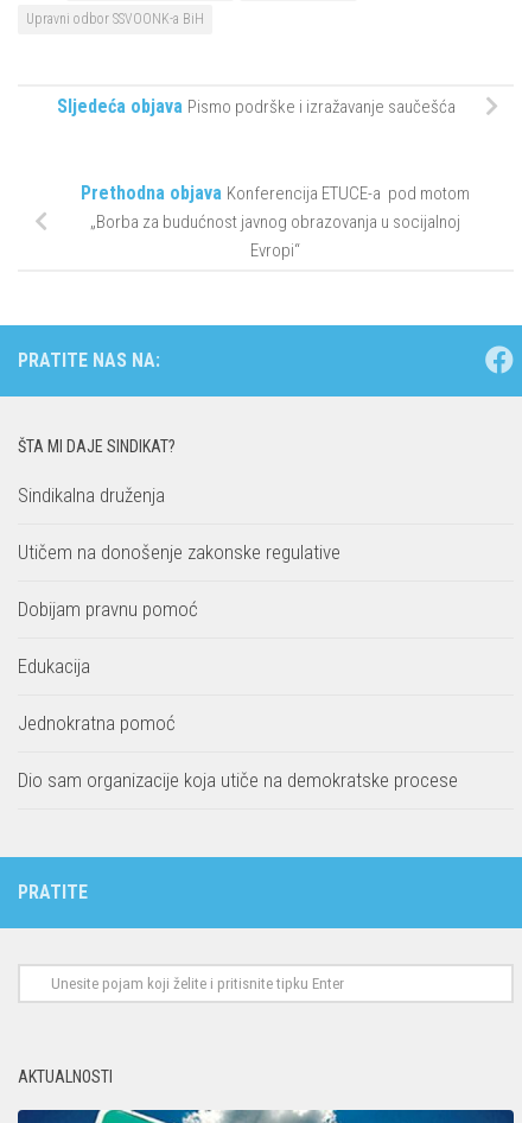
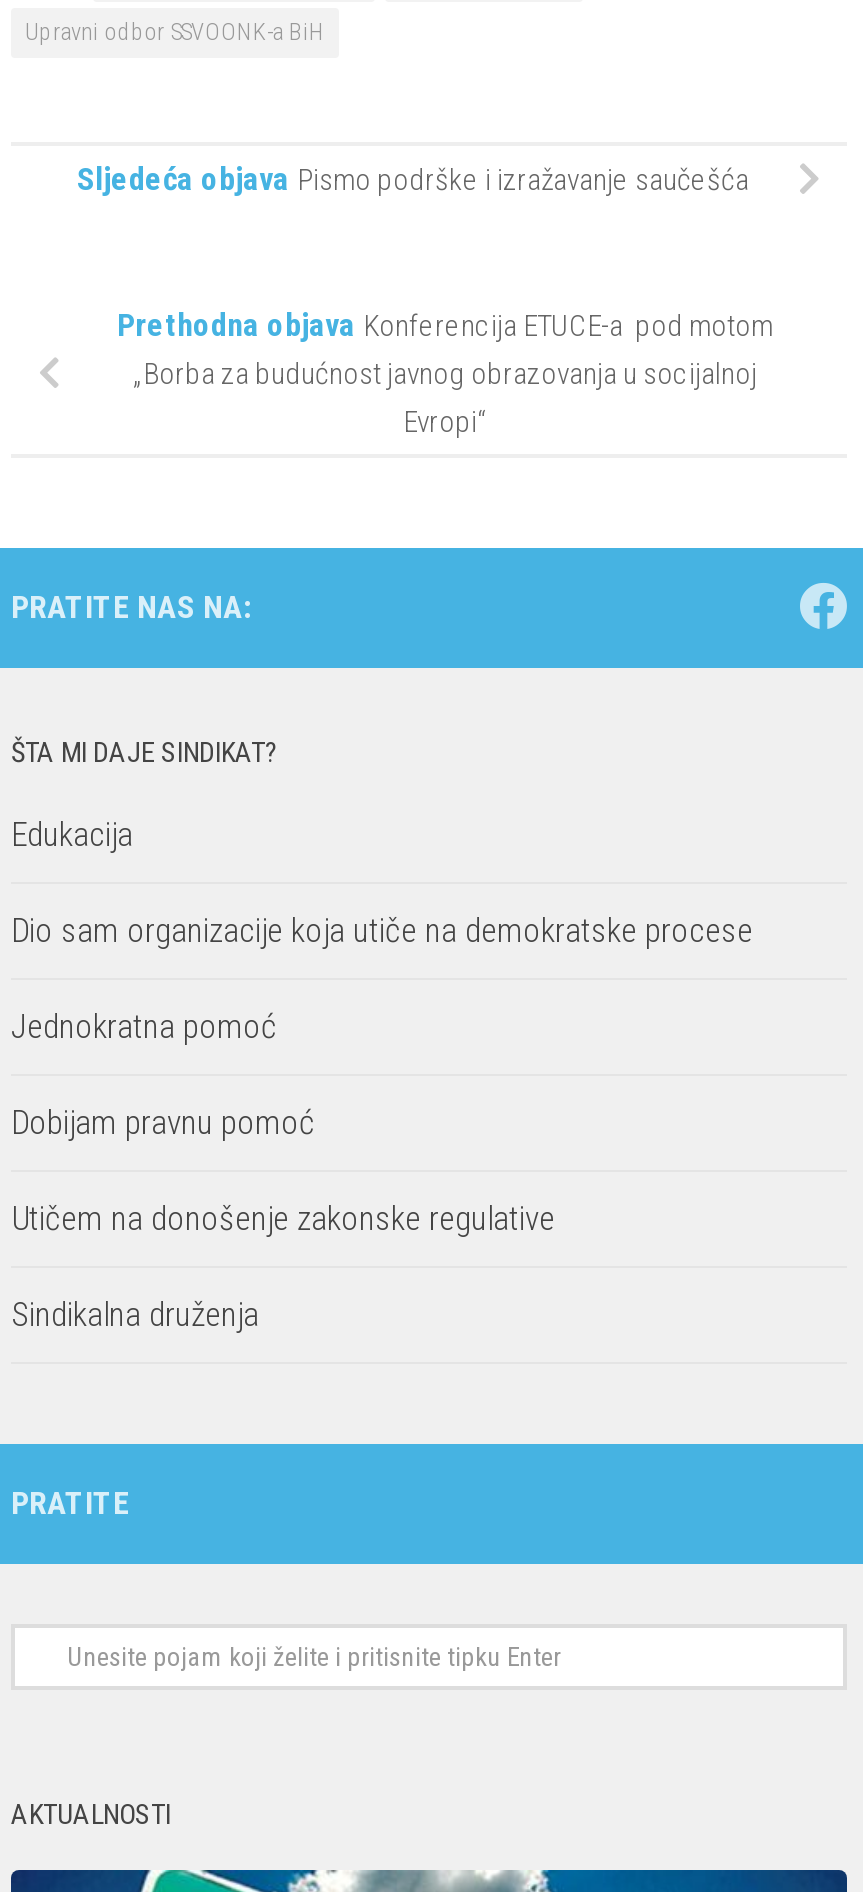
moved [18,484,165,507] -> [11,1295,259,1335]: Sindikalna druženja
moved [18,541,458,792] -> [11,815,753,1239]: Utičem na donošenje zakonske regulative | Dobijam pravnu pomoć | Edukacija | Jednokratna pomoć | Dio sam organizacije koja utiče na demokratske procese

